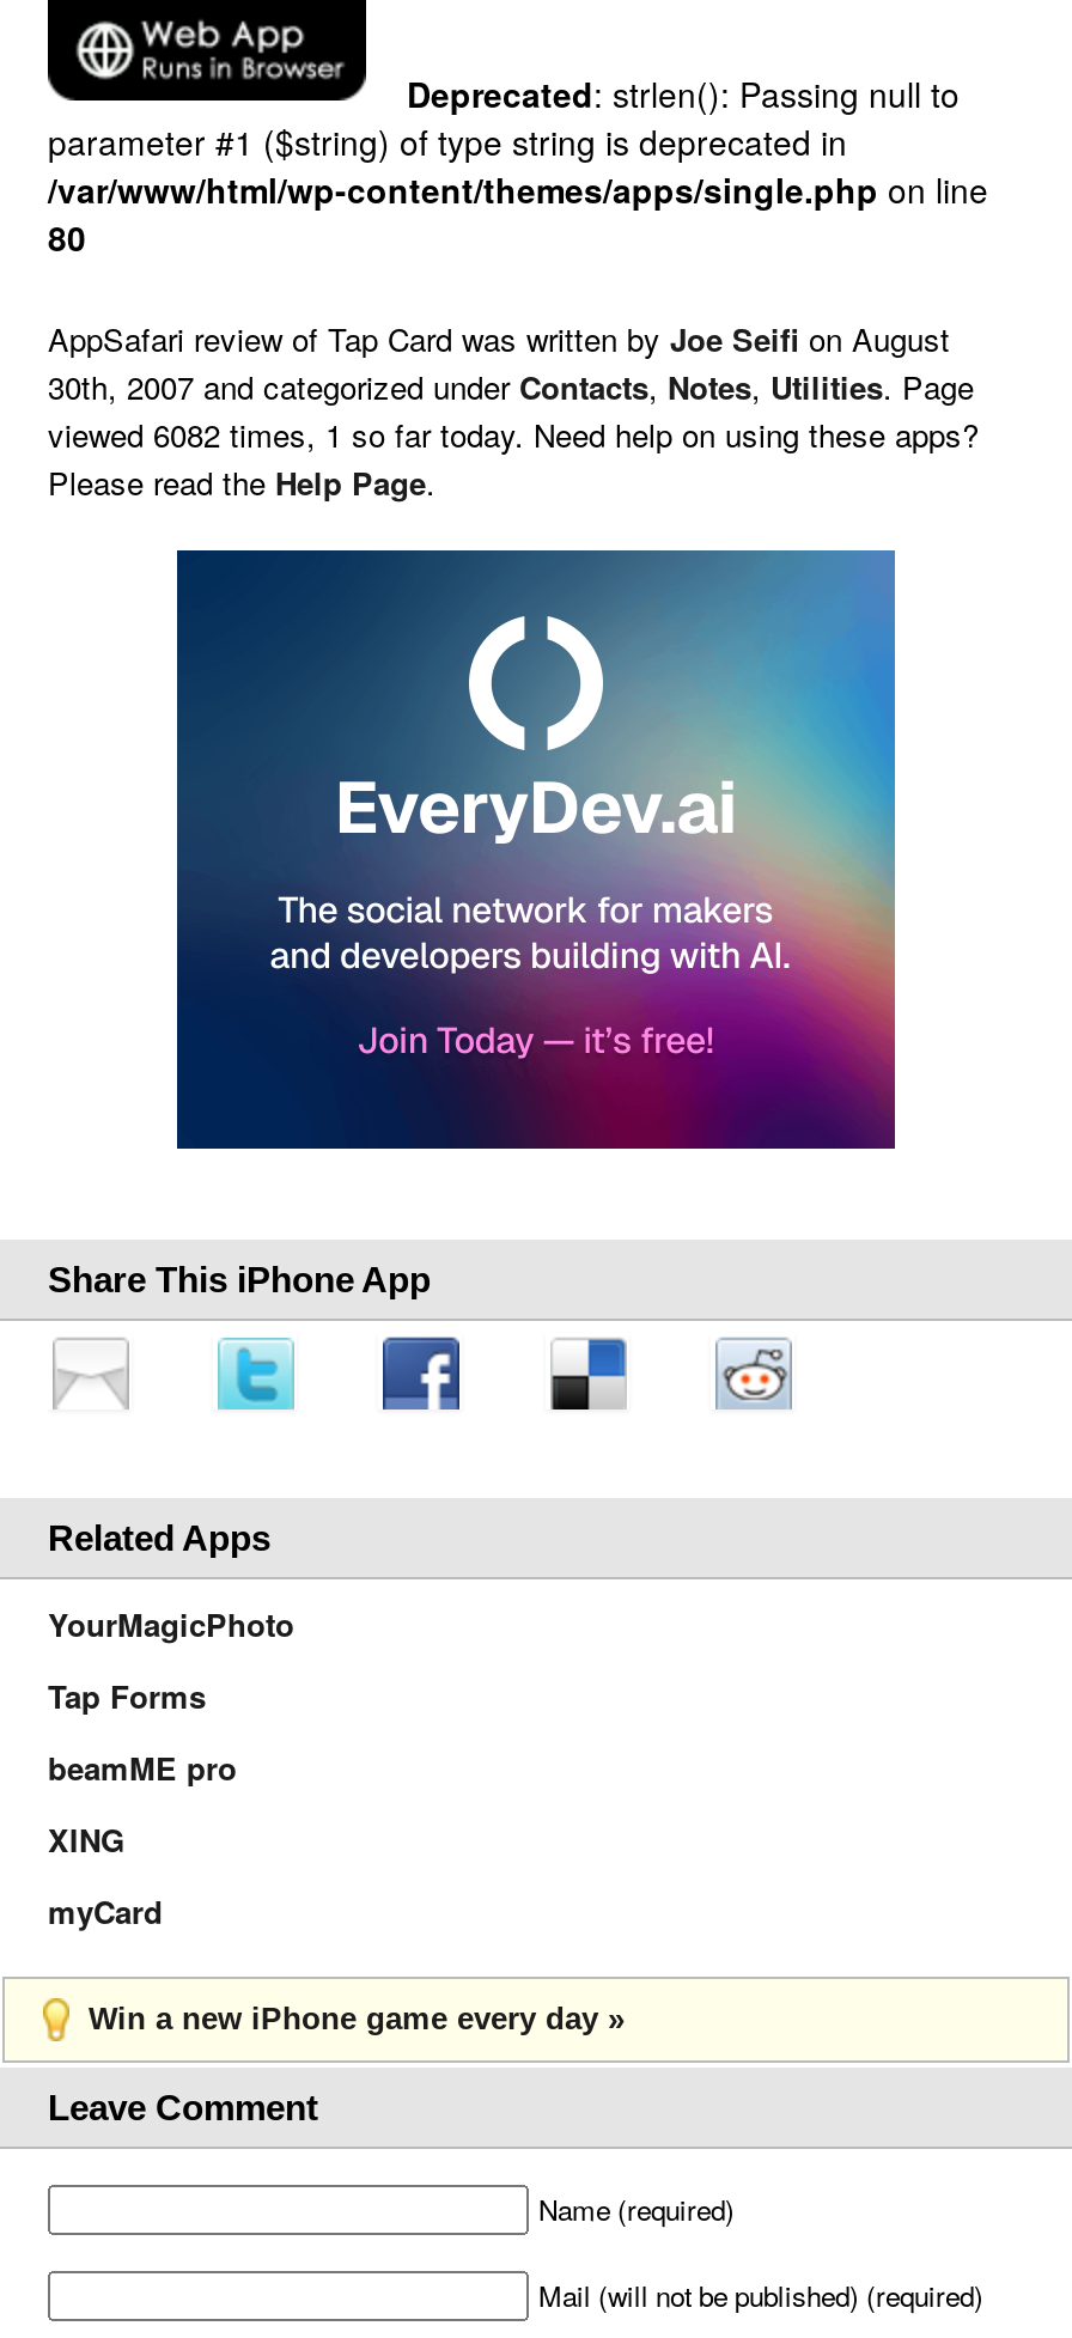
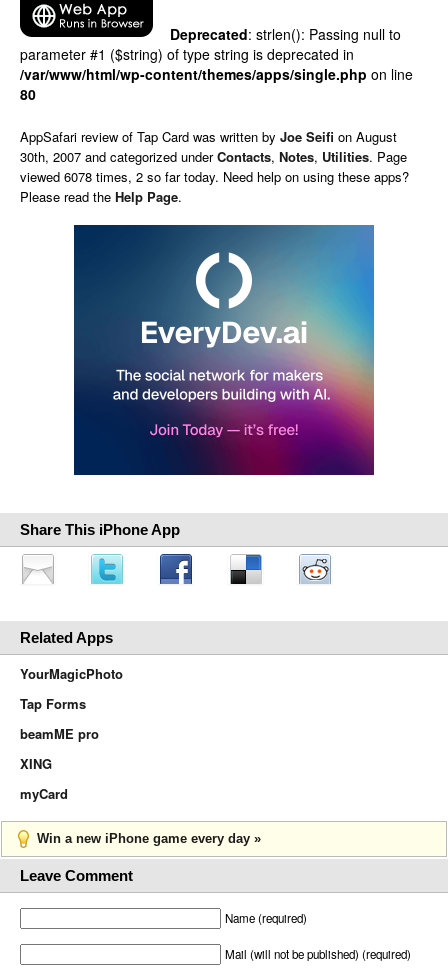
[48,412,979,457] viewed 6082 times, 1 so far today. Need help on using these apps? -> [20,167,409,186] viewed 6078 times, 2 so far today. Need help on using these apps?

